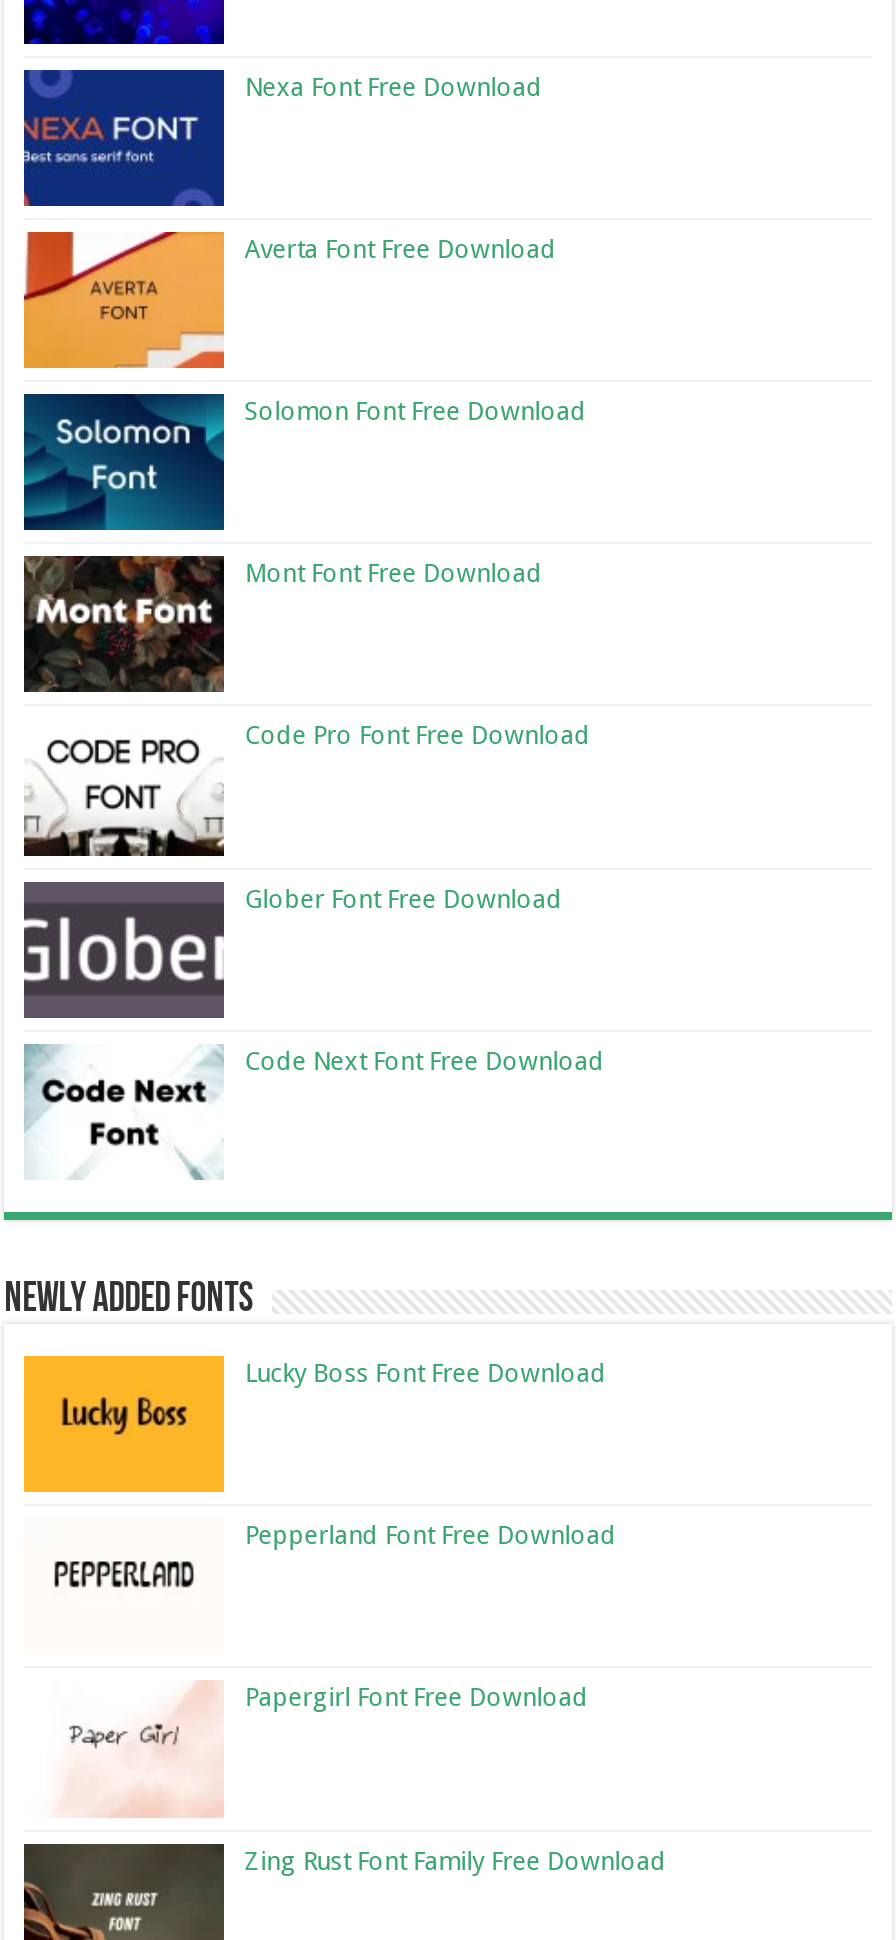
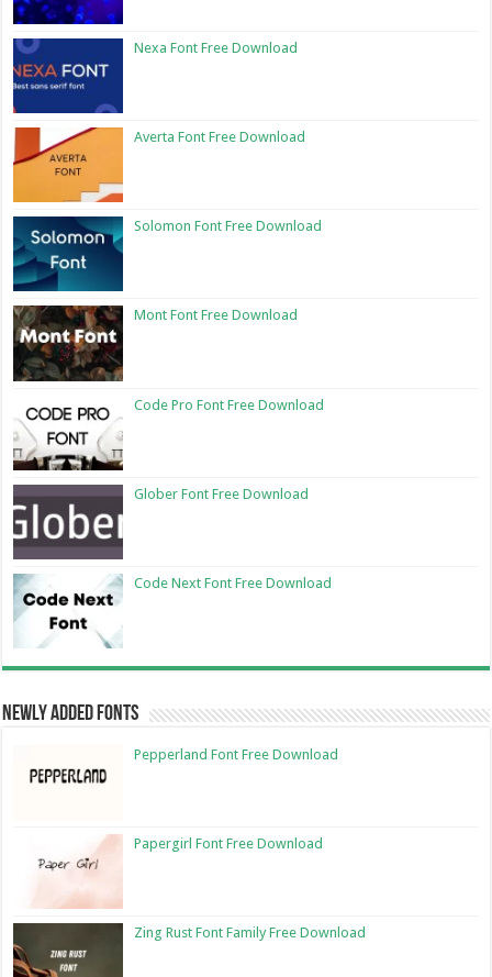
[22,1354,606,1494] [image] | Lucky Boss Font Free Download -> none

